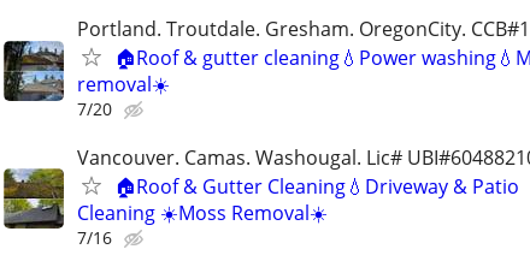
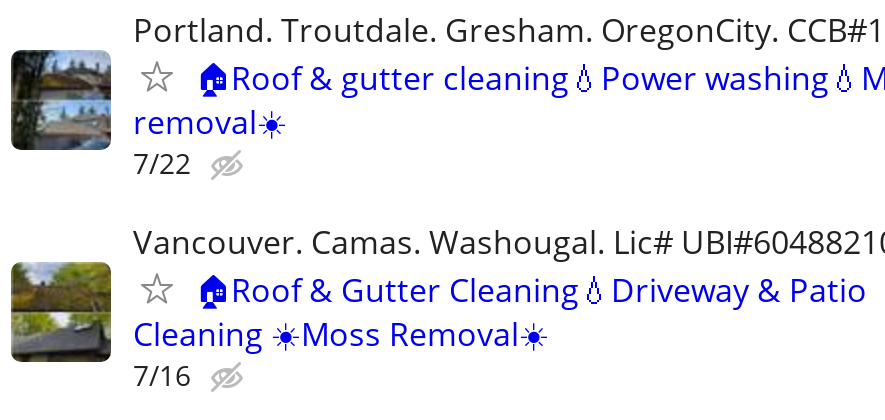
[77,98,112,121] 7/20 -> [133,145,191,183] 7/22

